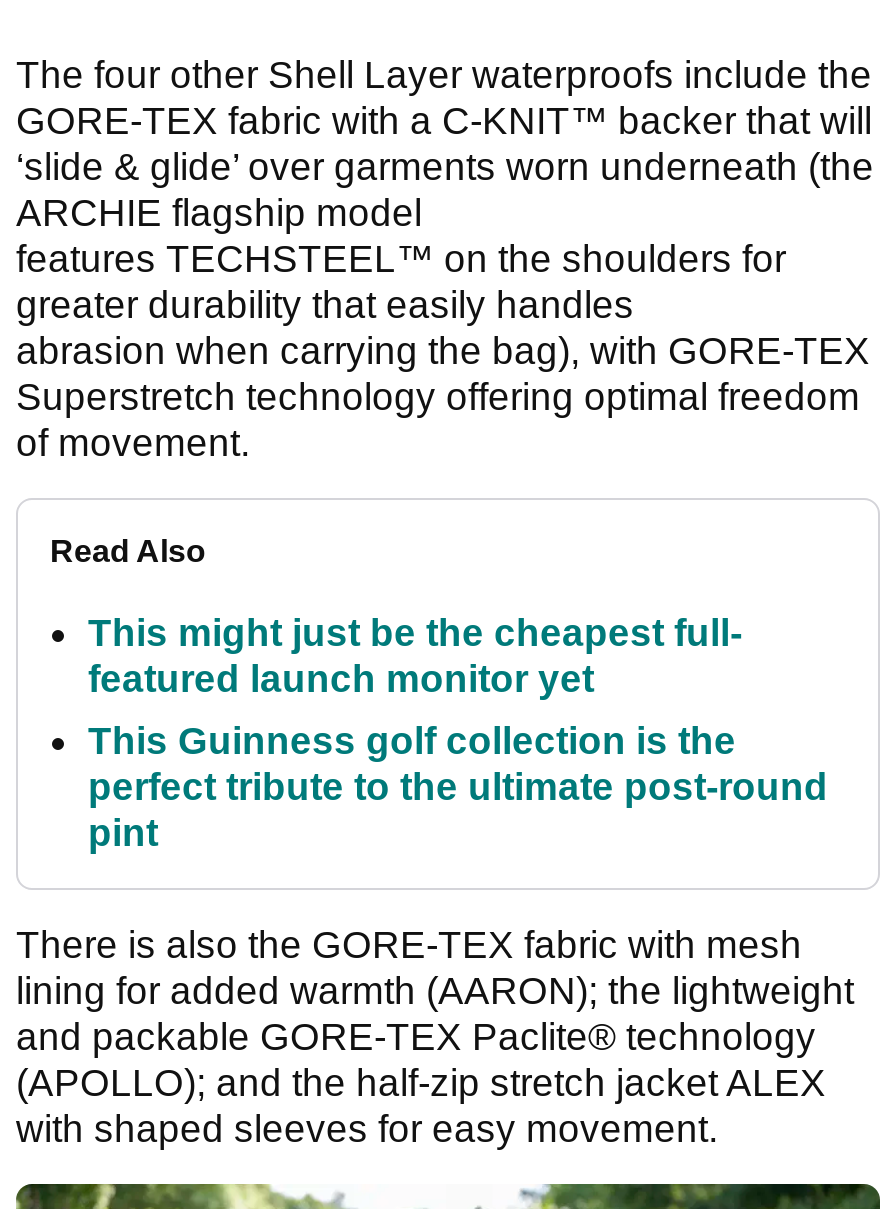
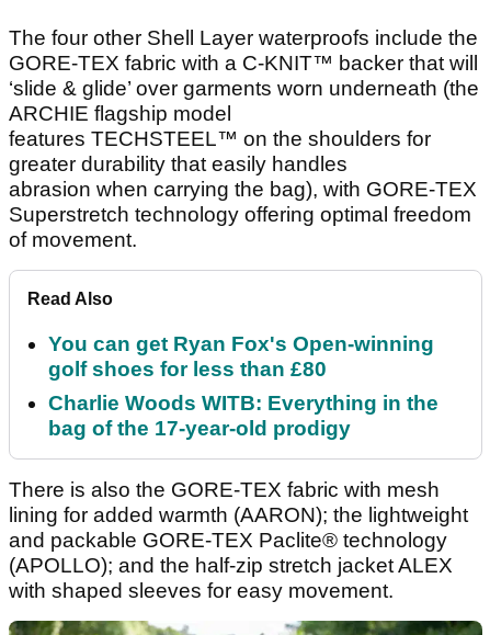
[88,611,742,699] This might just be the cheapest full- | featured launch monitor yet -> [48,332,434,381] You can get Ryan Fox's Open-winning | golf shoes for less than £80
[88,719,828,853] This Guinness golf collection is the | perfect tribute to the ultimate post-round | pint -> [48,392,438,440] Charlie Woods WITB: Everything in the | bag of the 17-year-old prodigy

